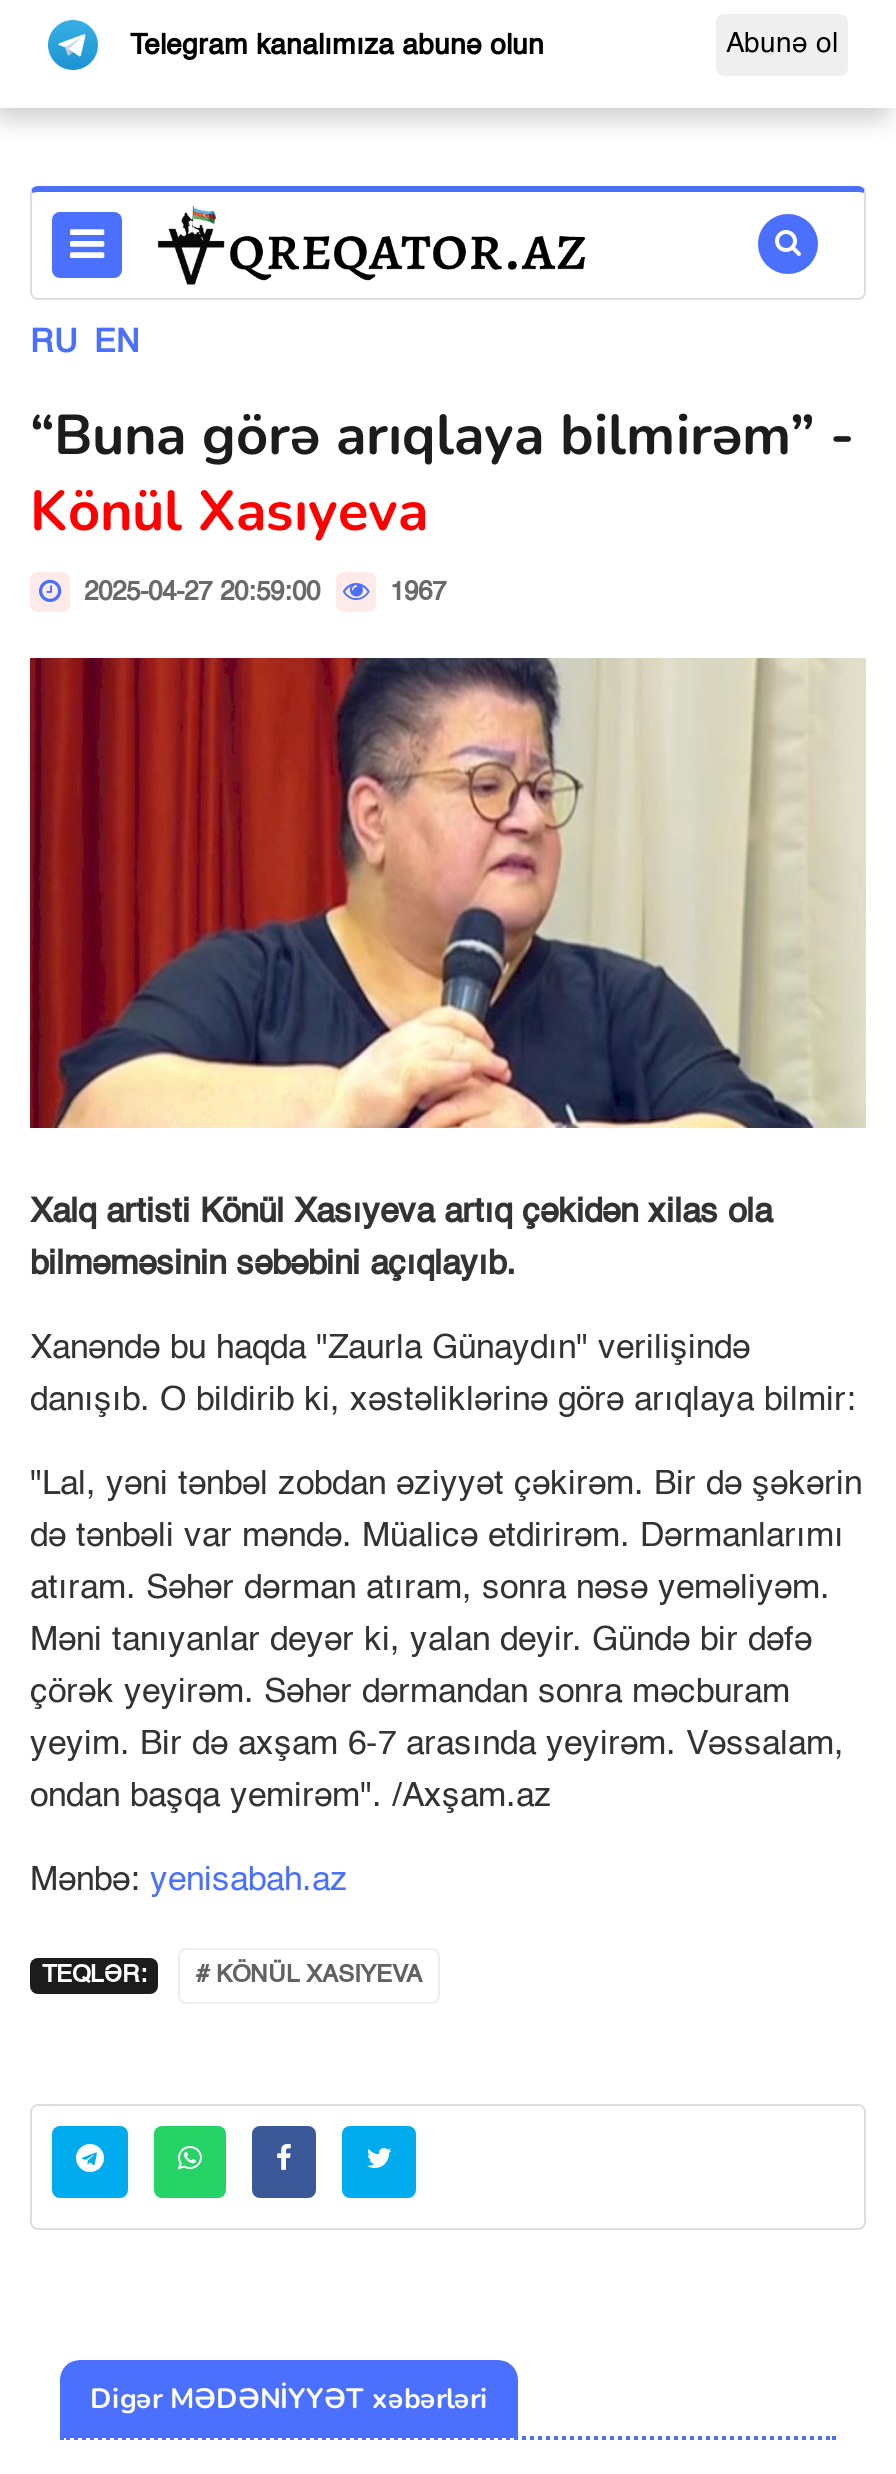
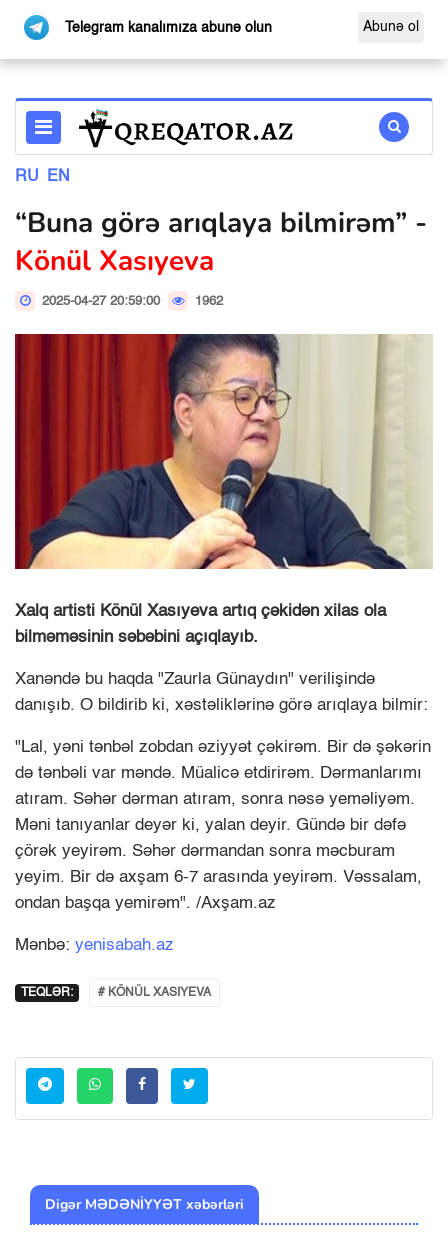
[382,580,446,606] 1967 -> [191,295,223,308] 1962

